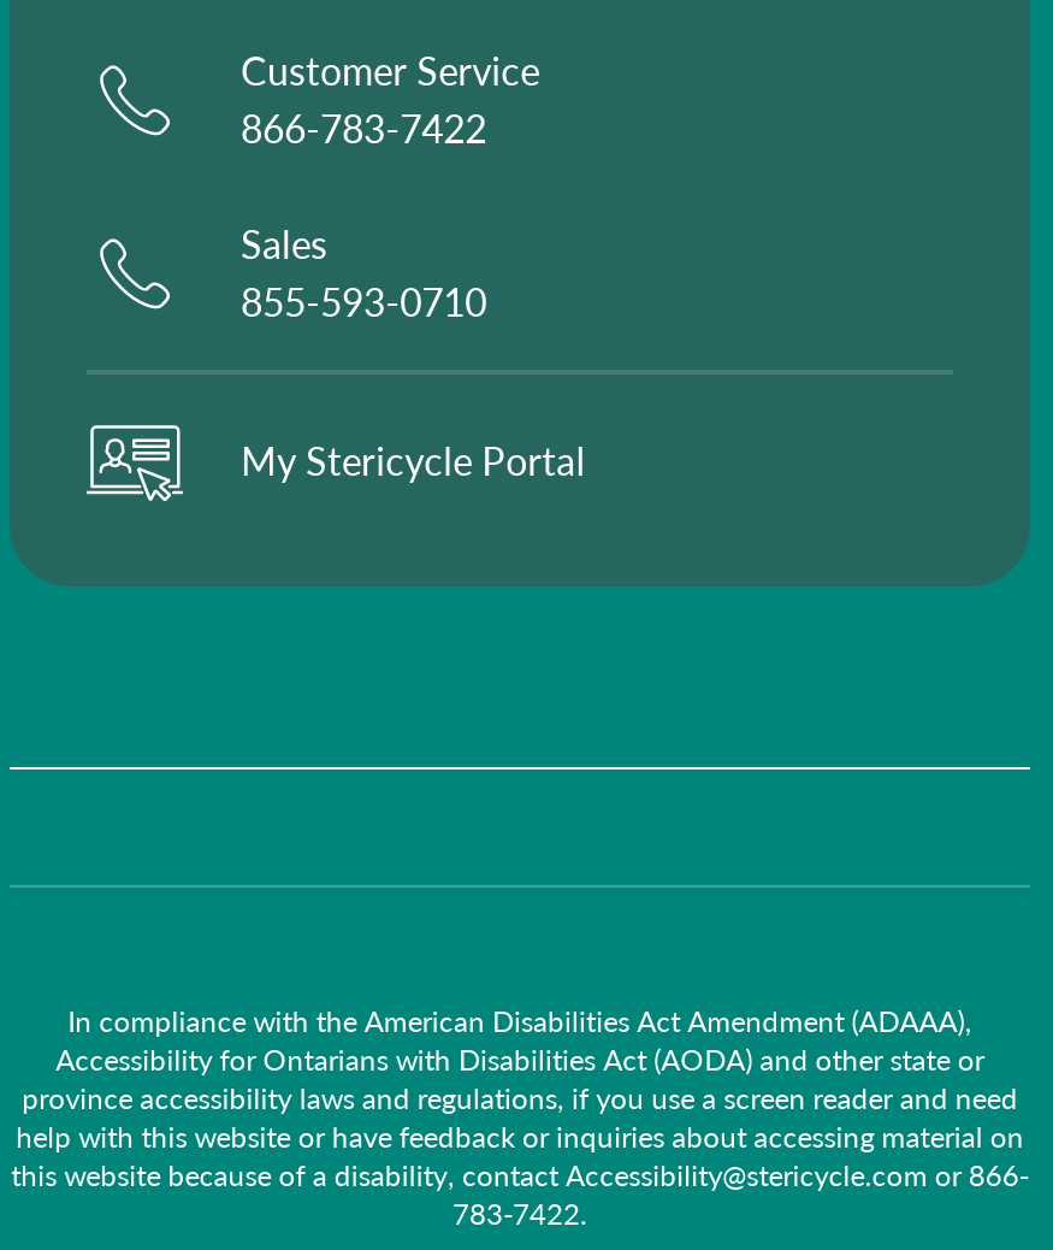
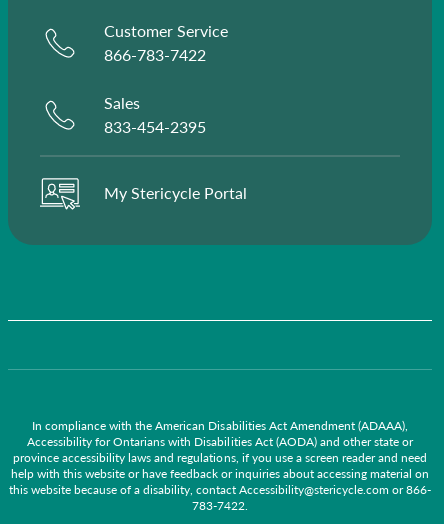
[241,274,486,330] 855-593-0710 -> [104,115,206,138] 833-454-2395

